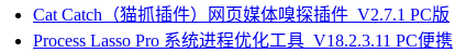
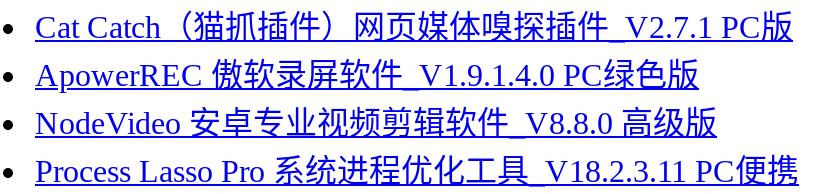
none -> [35,57,717,139] ApowerREC 傲软录屏软件_V1.9.1.4.0 PC绿色版 | NodeVideo 安卓专业视频剪辑软件_V8.8.0 高级版

